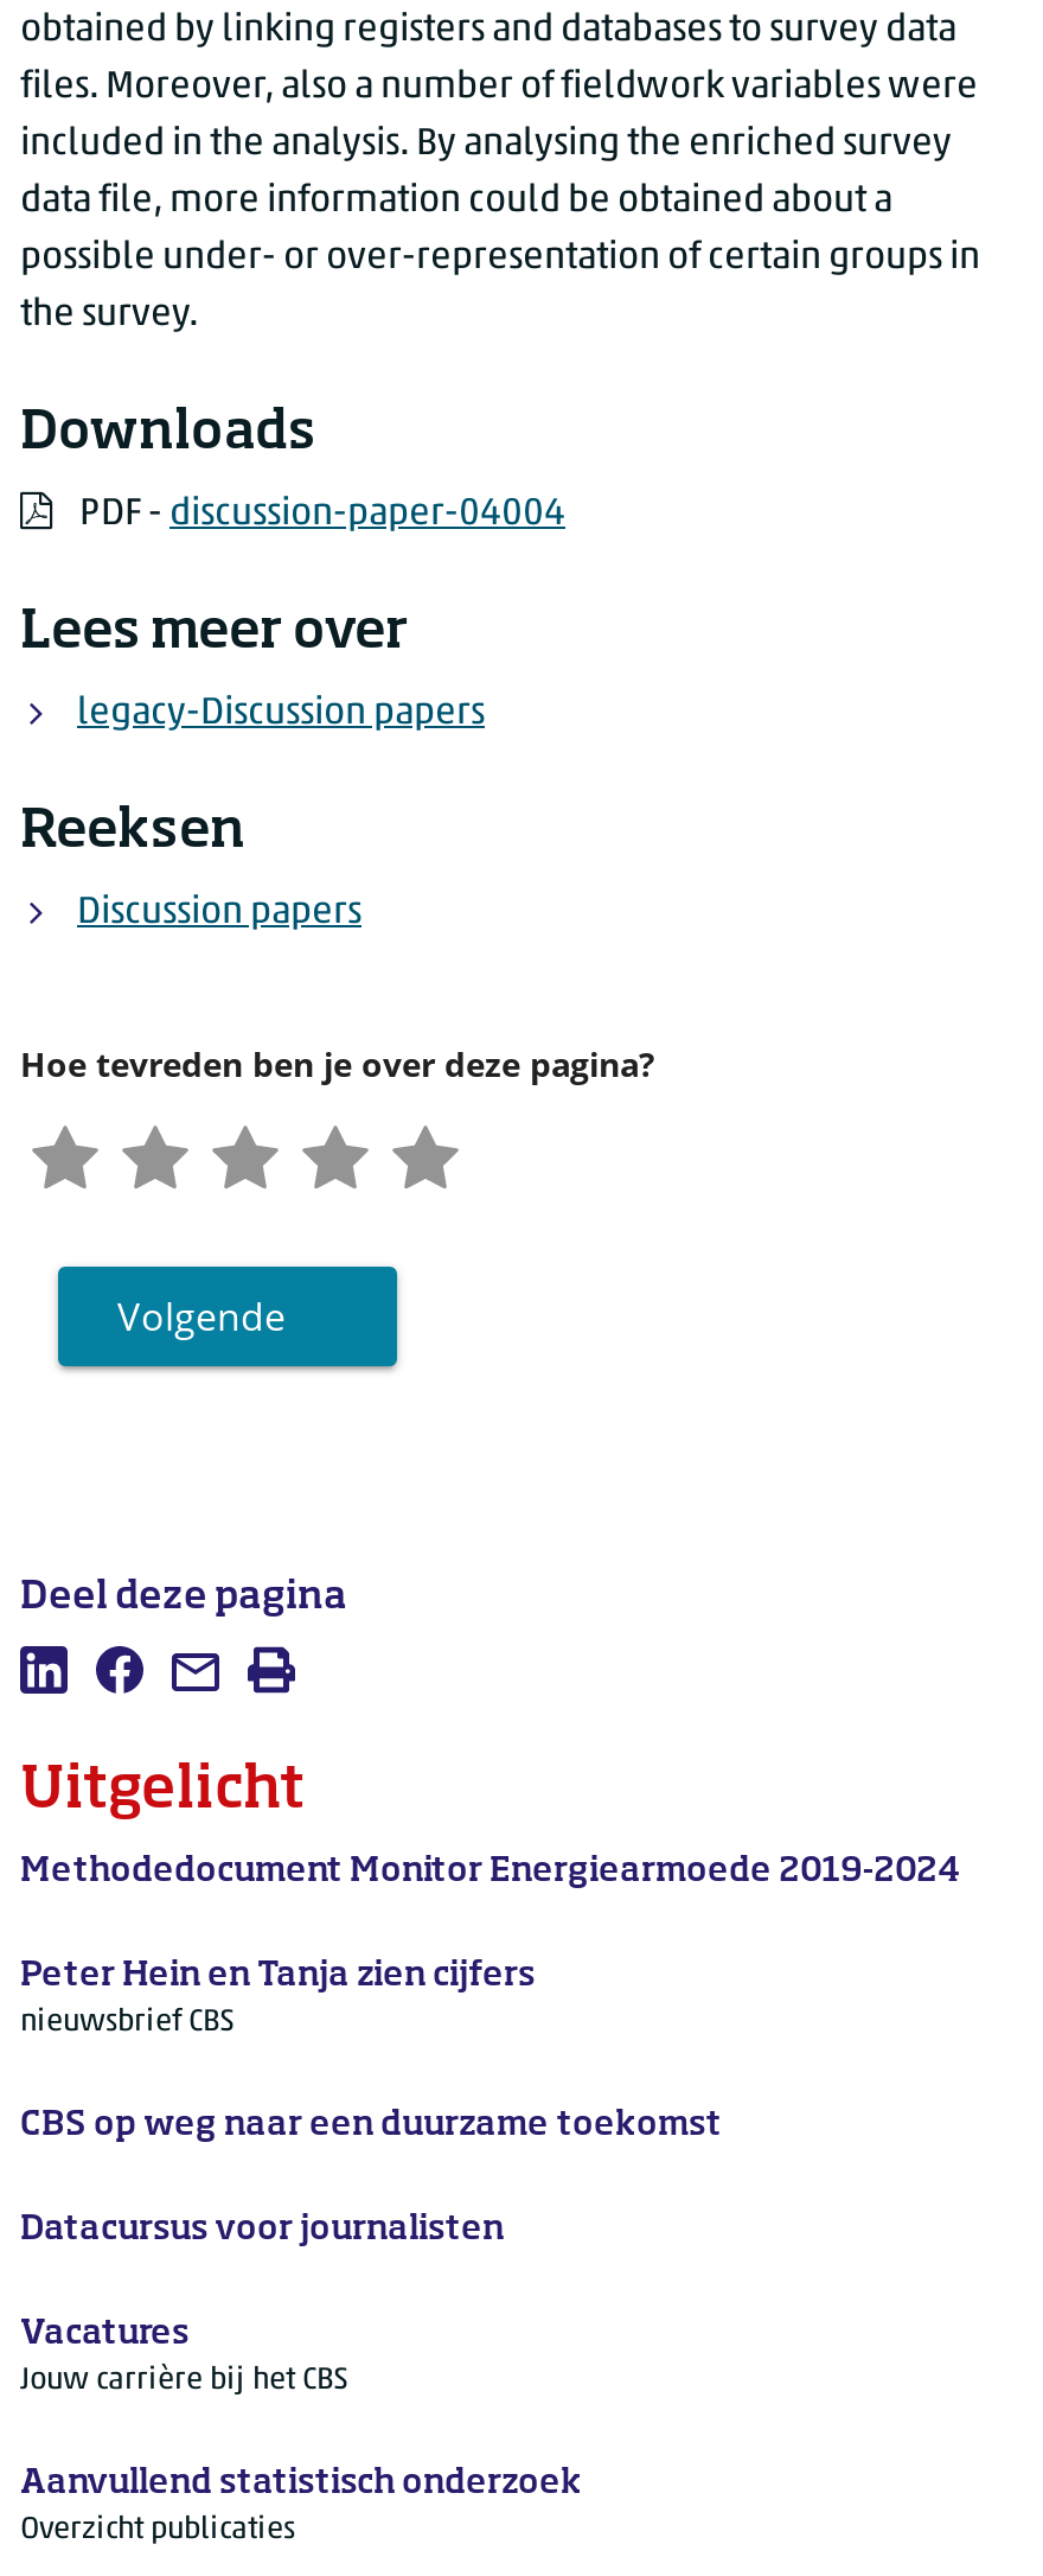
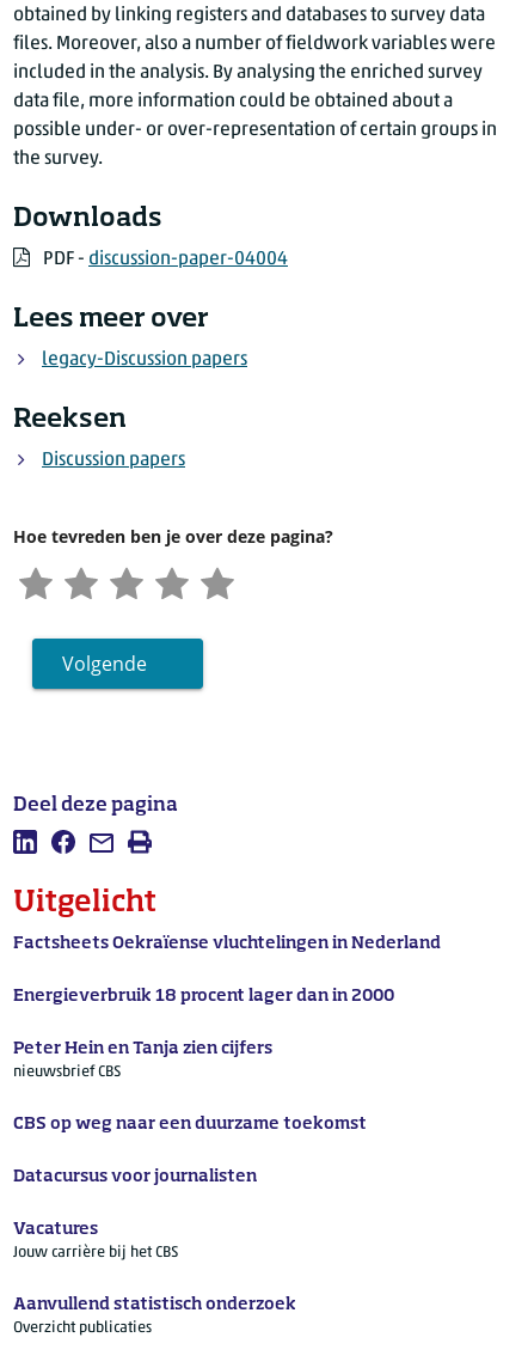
[20,1854,961,1887] Methodedocument Monitor Energiearmoede 2019-2024 -> [13,935,441,1004] Factsheets Oekraïense vluchtelingen in Nederland | Energieverbruik 18 procent lager dan in 2000

